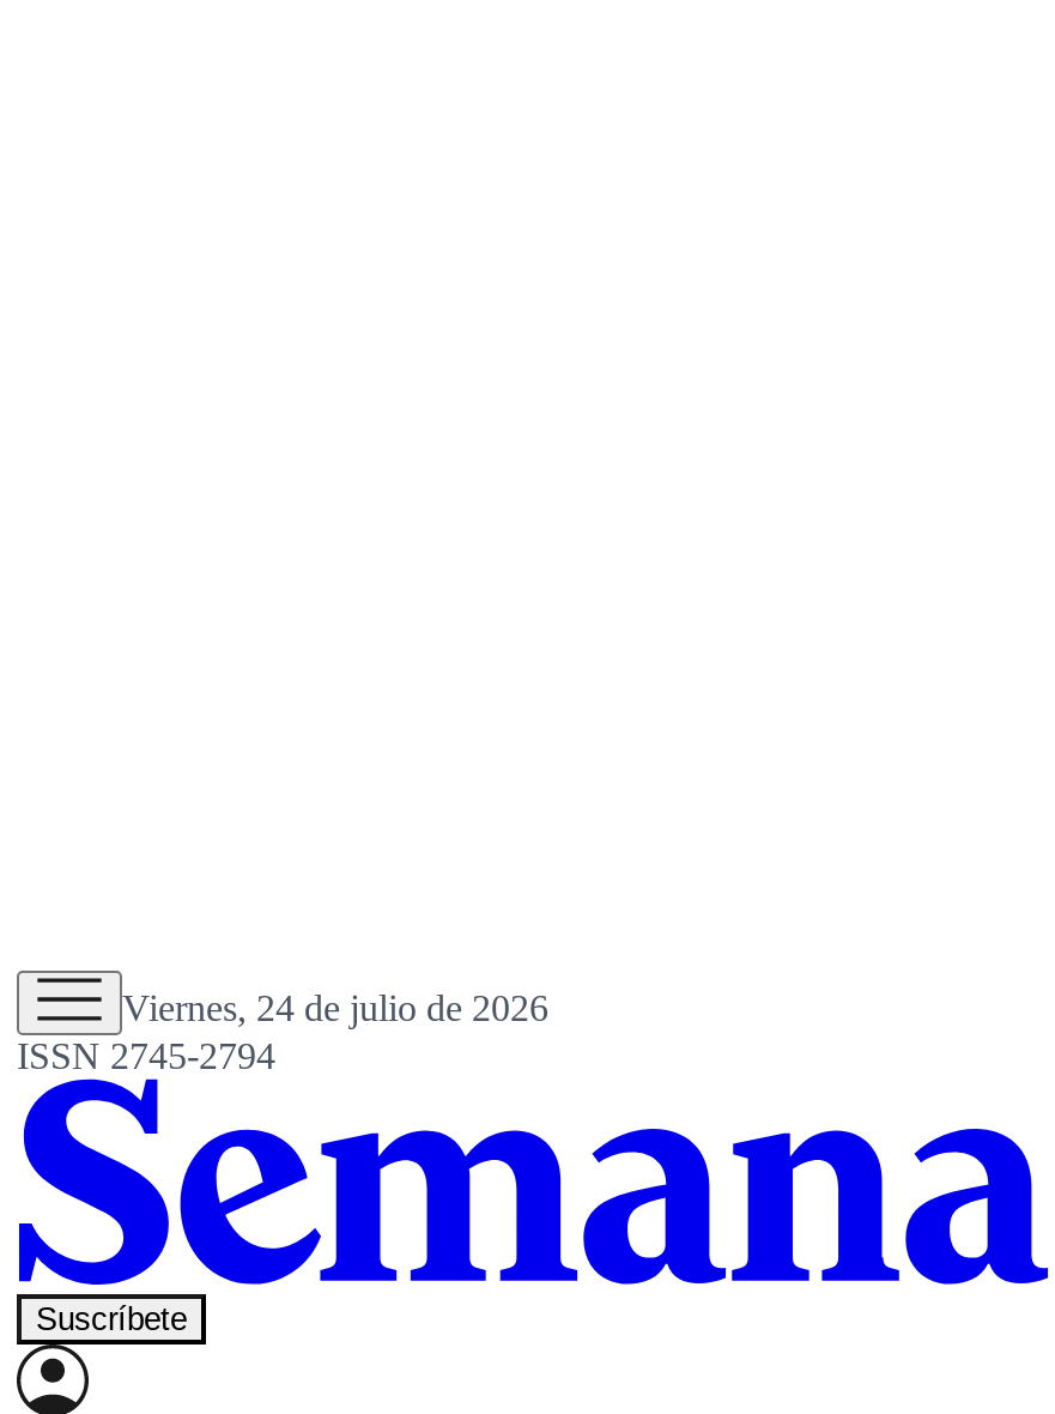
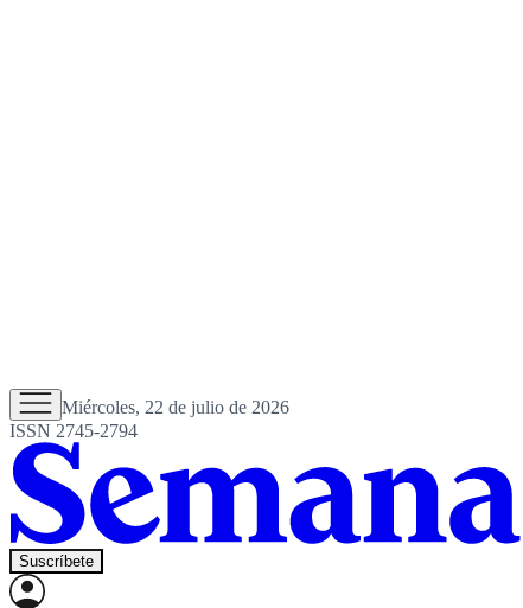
[122,987,548,1028] Viernes, 24 de julio de 2026 -> [62,397,289,417] Miércoles, 22 de julio de 2026

